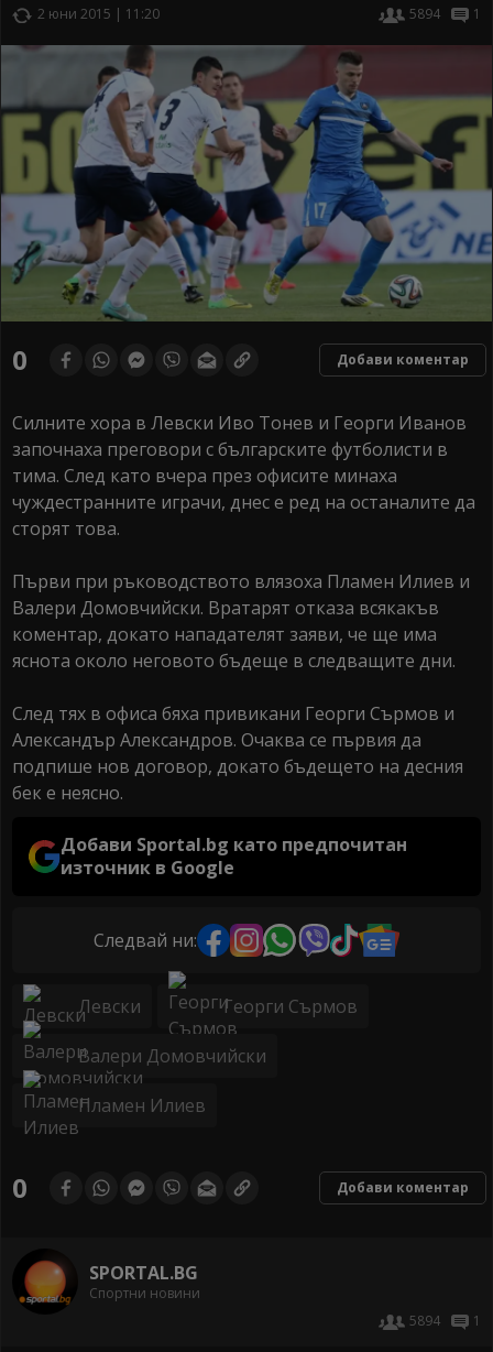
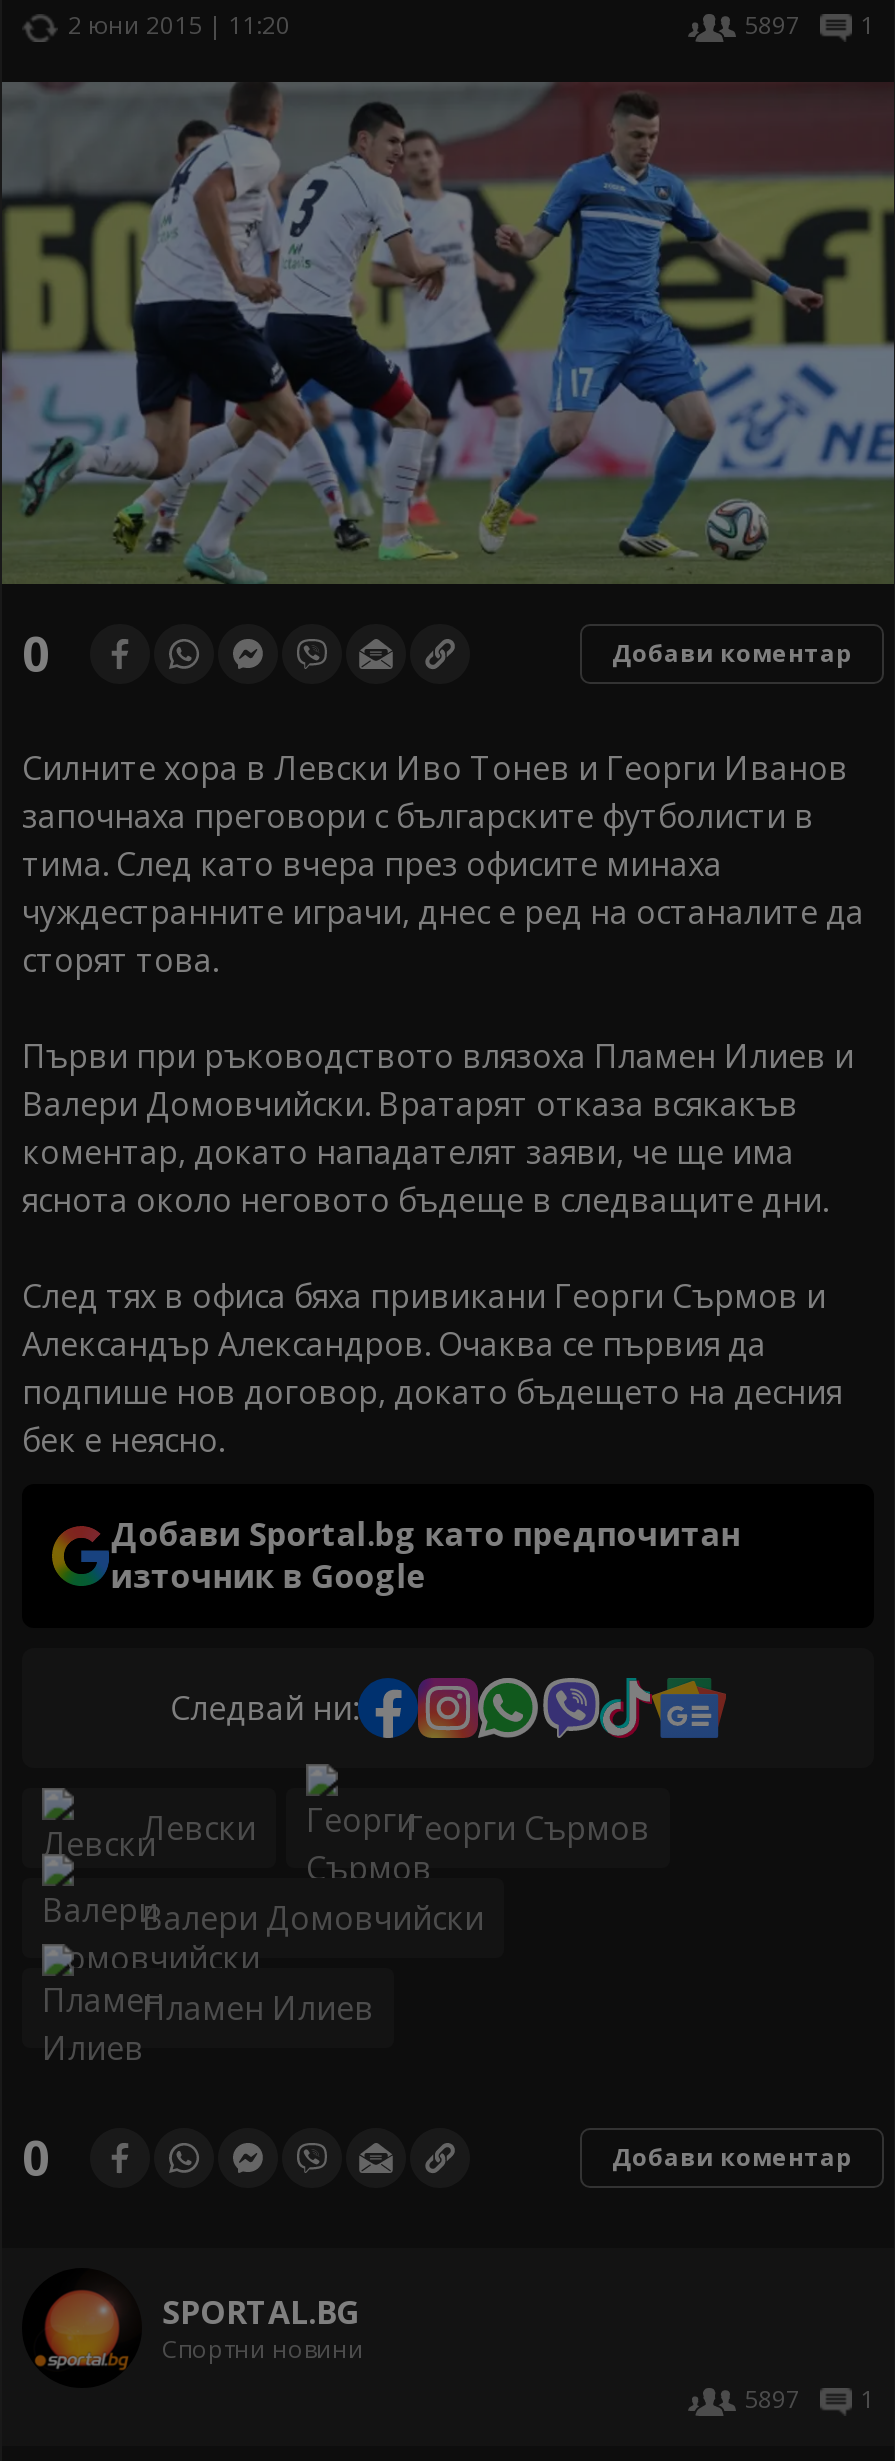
[409,4,481,23] 5894 1 -> [744,8,874,42] 5897 1
[409,1311,481,1330] 5894 1 -> [744,2382,874,2416] 5897 1

